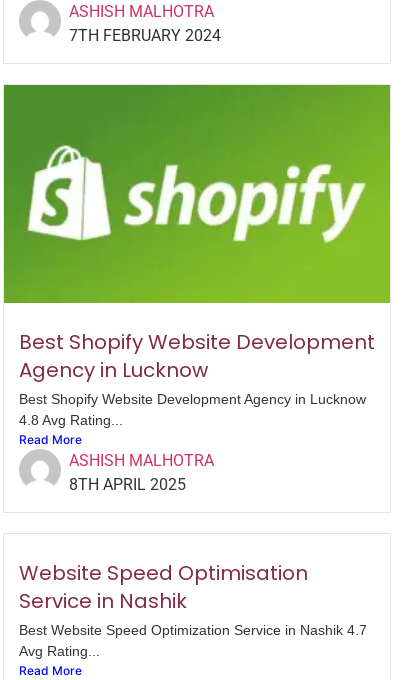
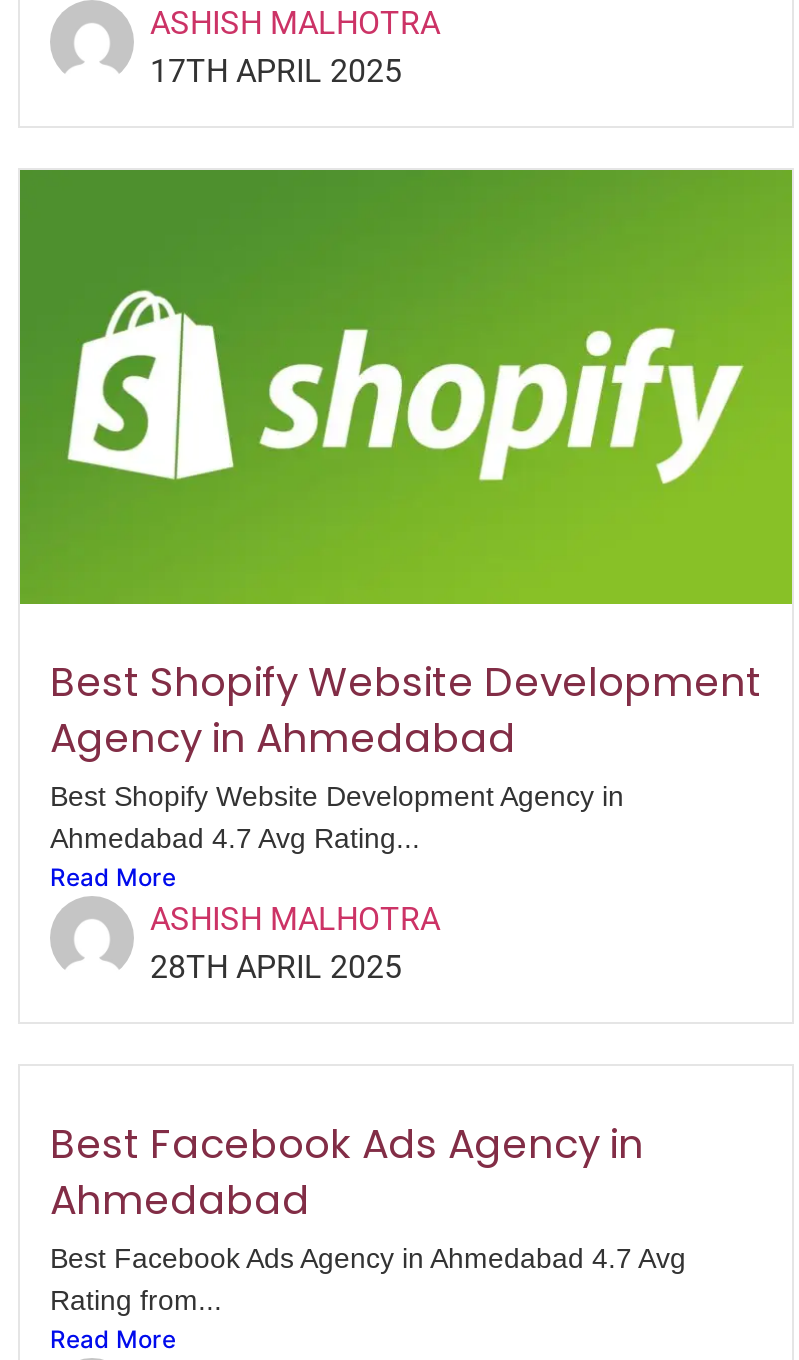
[69,26,221,45] 7TH FEBRUARY 2024 -> [150,52,402,90] 17TH APRIL 2025
[19,355,366,427] Agency in Lucknow | Best Shopify Website Development Agency in Lucknow | 4.8 Avg Rating... -> [50,710,624,854] Agency in Ahmedabad | Best Shopify Website Development Agency in | Ahmedabad 4.7 Avg Rating...
[69,474,186,493] 8TH APRIL 2025 -> [150,948,402,986] 28TH APRIL 2025
[19,558,367,658] Website Speed Optimisation | Service in Nashik | Best Website Speed Optimization Service in Nashik 4.7 | Avg Rating... -> [50,1116,686,1316] Best Facebook Ads Agency in | Ahmedabad | Best Facebook Ads Agency in Ahmedabad 4.7 Avg | Rating from...

